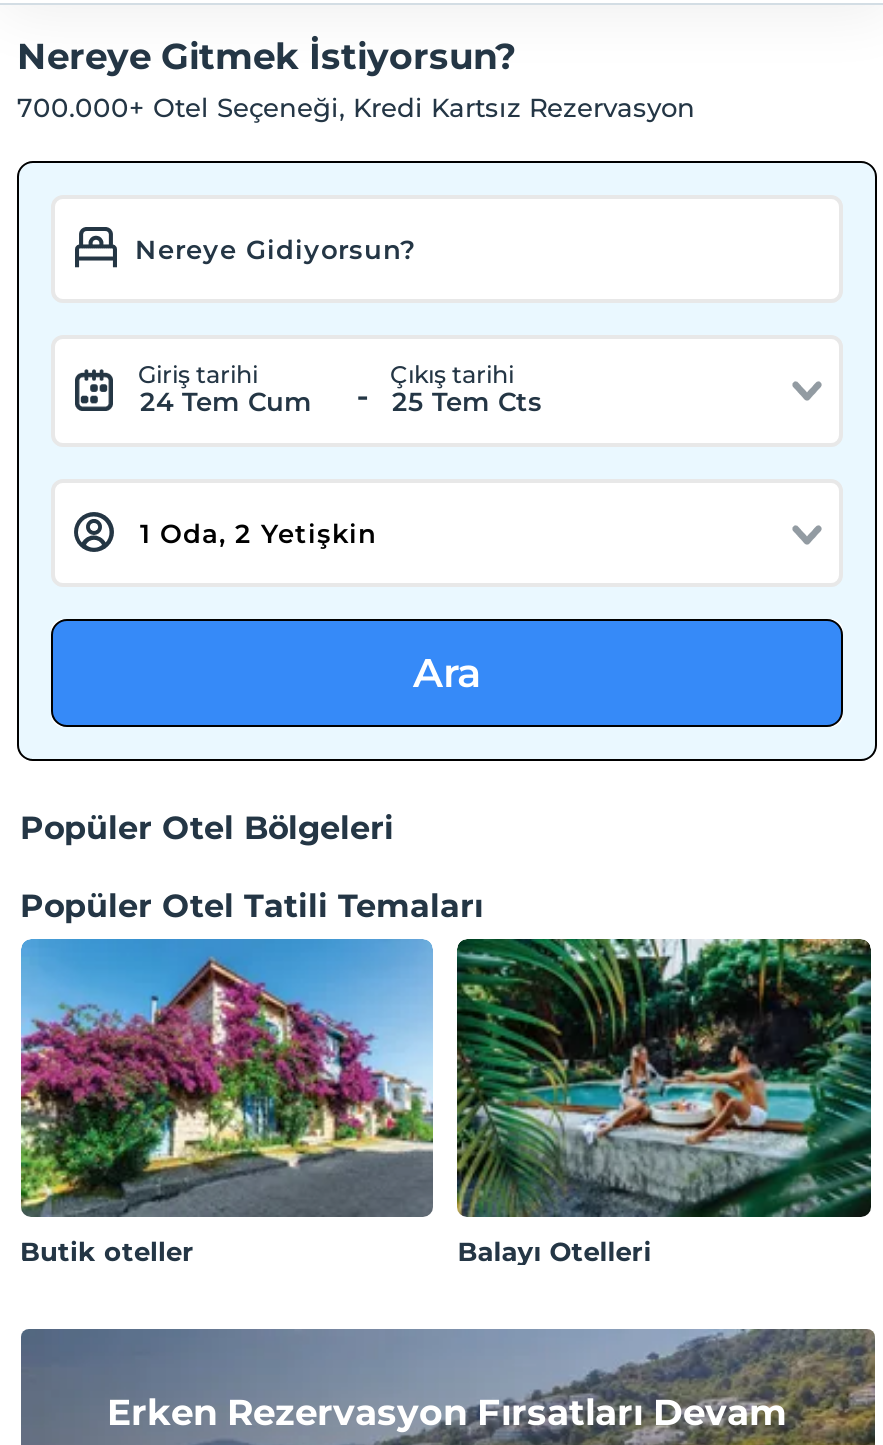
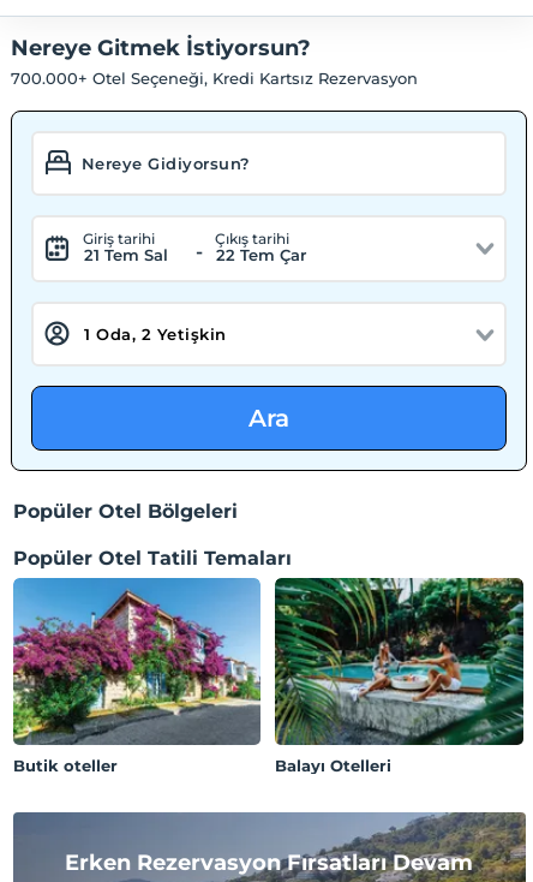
[140,385,312,417] 24 Tem Cum -> [85,245,169,264] 21 Tem Sal
[392,385,542,417] 25 Tem Cts -> [217,245,307,264] 22 Tem Çar

